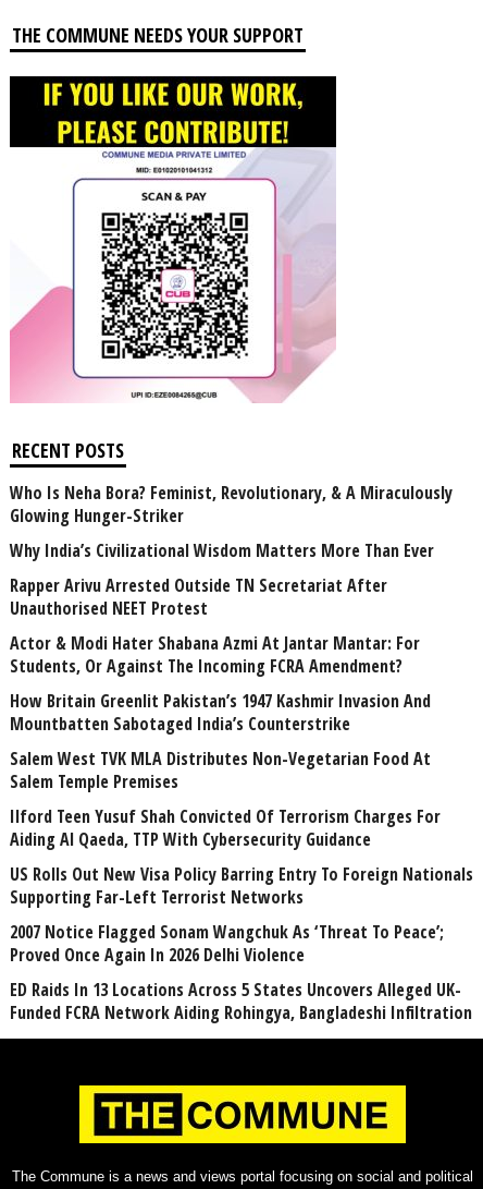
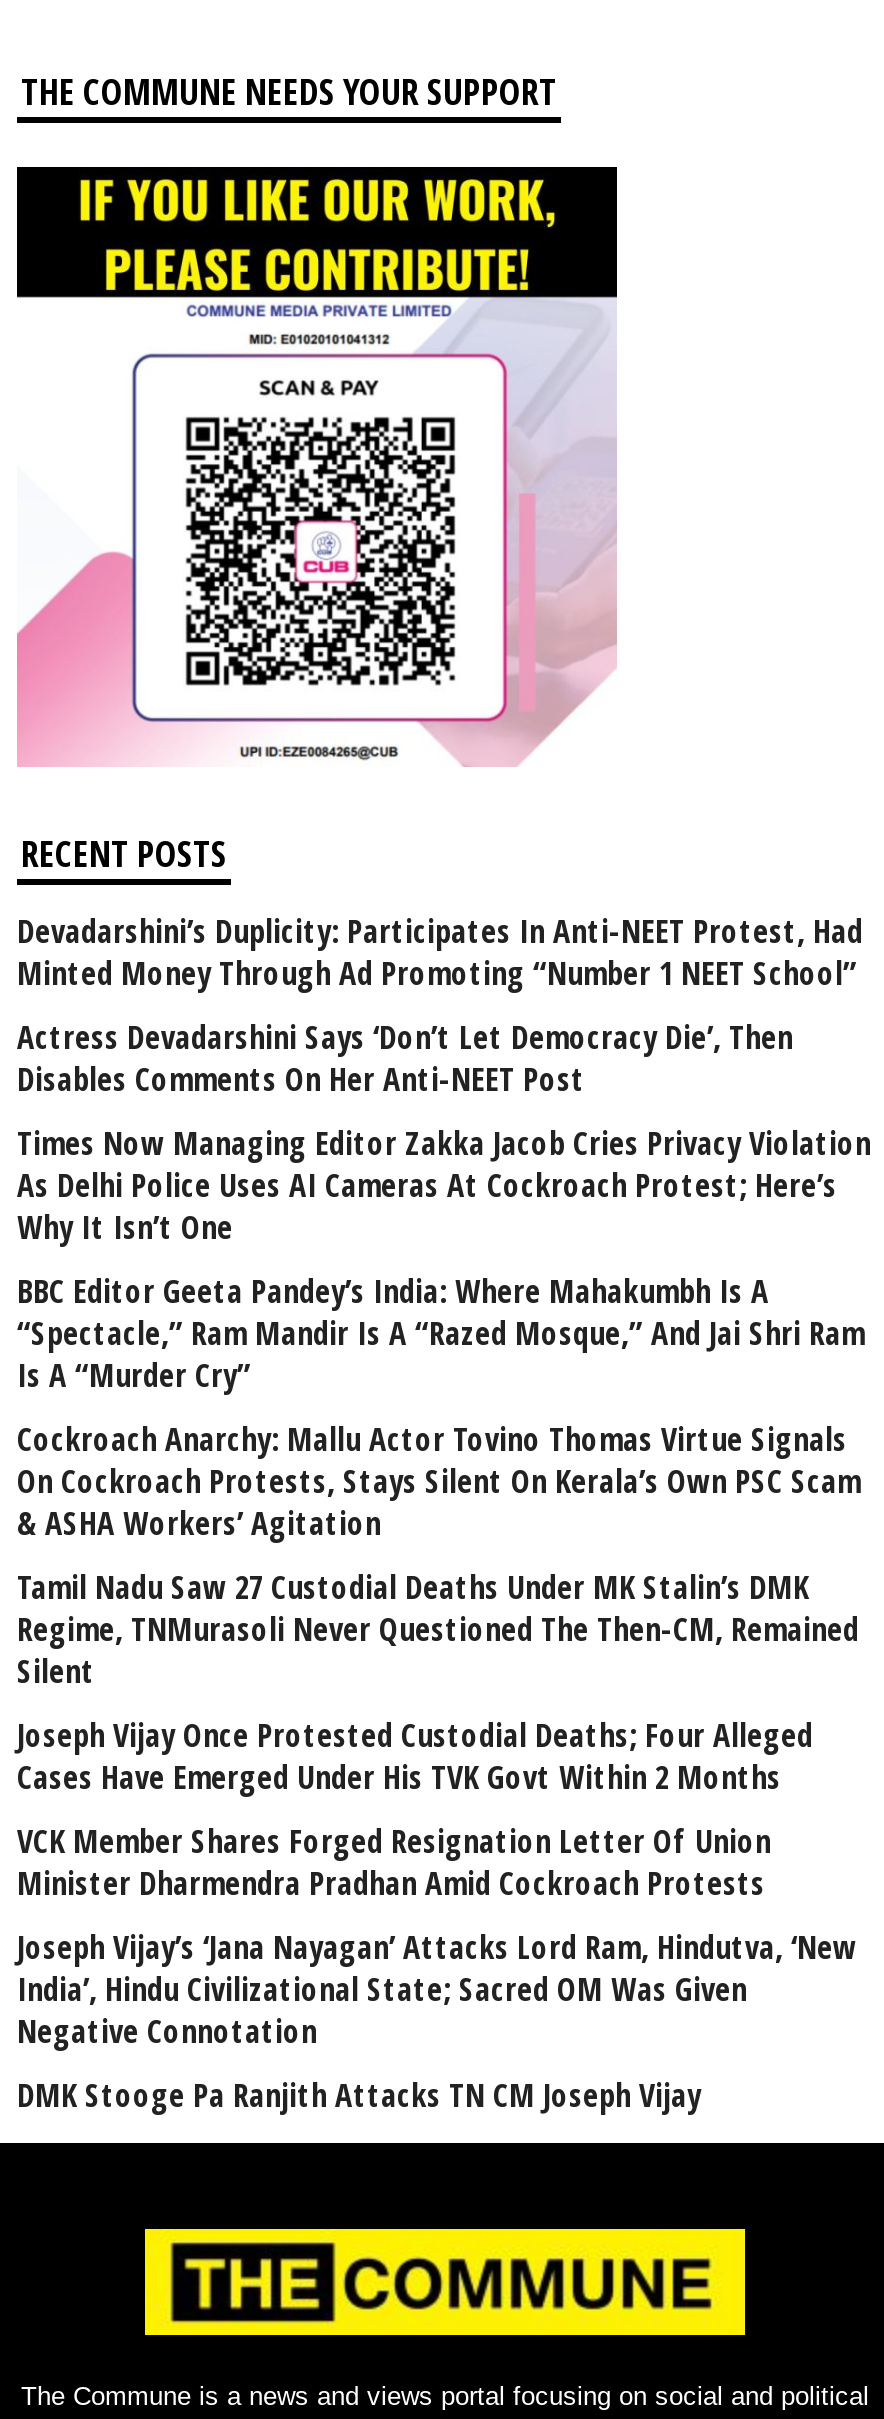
[10,481,453,528] Who Is Neha Bora? Feminist, Revolutionary, & A Miraculously | Glowing Hunger-Striker -> [17,910,863,996] Devadarshini’s Duplicity: Participates In Anti-NEET Protest, Had | Minted Money Through Ad Promoting “Number 1 NEET School”
[10,539,434,563] Why India’s Civilizational Wisdom Matters More Than Ever -> [17,1016,793,1102] Actress Devadarshini Says ‘Don’t Let Democracy Die’, Then | Disables Comments On Her Anti-NEET Post
[10,574,387,621] Rapper Arivu Arrested Outside TN Secretariat After | Unauthorised NEET Protest -> [17,1122,871,1250] Times Now Managing Editor Zakka Jacob Cries Privacy Violation | As Delhi Police Uses AI Cameras At Cockroach Protest; Here’s | Why It Isn’t One
[10,631,420,678] Actor & Modi Hater Shabana Azmi At Jantar Mantar: For | Students, Or Against The Incoming FCRA Amendment? -> [17,1270,865,1398] BBC Editor Geeta Pandey’s India: Where Mahakumbh Is A | “Spectacle,” Ram Mandir Is A “Razed Mosque,” And Jai Shri Ram | Is A “Murder Cry”
[10,689,431,736] How Britain Greenlit Pakistan’s 1947 Kashmir Invasion And | Mountbatten Sabotaged India’s Counterstrike -> [17,1418,861,1546] Cockroach Anarchy: Mallu Actor Tovino Thomas Virtue Signals | On Cockroach Protests, Stays Silent On Kerala’s Own PSC Scam | & ASHA Workers’ Agitation
[10,747,431,794] Salem West TVK MLA Distributes Non-Vegetarian Food At | Salem Temple Premises -> [17,1566,859,1694] Tamil Nadu Saw 27 Custodial Deaths Under MK Stalin’s DMK | Regime, TNMurasoli Never Questioned The Then-CM, Remained | Silent
[10,805,441,852] Ilford Teen Yusuf Shah Convicted Of Terrorism Charges For | Aiding Al Qaeda, TTP With Cybersecurity Guidance -> [17,1714,813,1800] Joseph Vijay Once Protested Custodial Deaths; Four Alleged | Cases Have Emerged Under His TVK Govt Within 2 Months
[10,862,473,909] US Rolls Out New Visa Policy Barring Entry To Foreign Nationals | Supporting Far-Left Terrorist Networks -> [17,1820,771,1906] VCK Member Shares Forged Resignation Letter Of Union | Minister Dharmendra Pradhan Amid Cockroach Protests
[10,920,444,967] 2007 Notice Flagged Sonam Wangchuk As ‘Threat To Peace’; | Proved Once Again In 2026 Delhi Violence -> [17,1926,857,2054] Joseph Vijay’s ‘Jana Nayagan’ Attacks Lord Ram, Hindutva, ‘New | India’, Hindu Civilizational State; Sacred OM Was Given | Negative Connotation
[10,978,472,1025] ED Raids In 13 Locations Across 5 States Uncovers Alleged UK- | Funded FCRA Network Aiding Rohingya, Bangladeshi Infiltration -> [17,2074,701,2118] DMK Stooge Pa Ranjith Attacks TN CM Joseph Vijay

